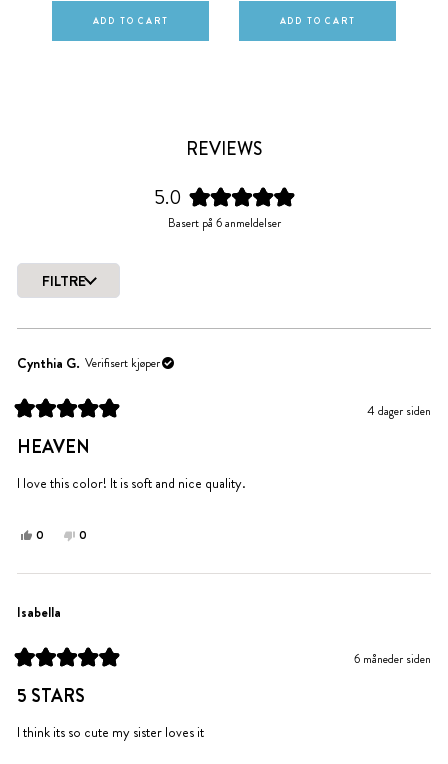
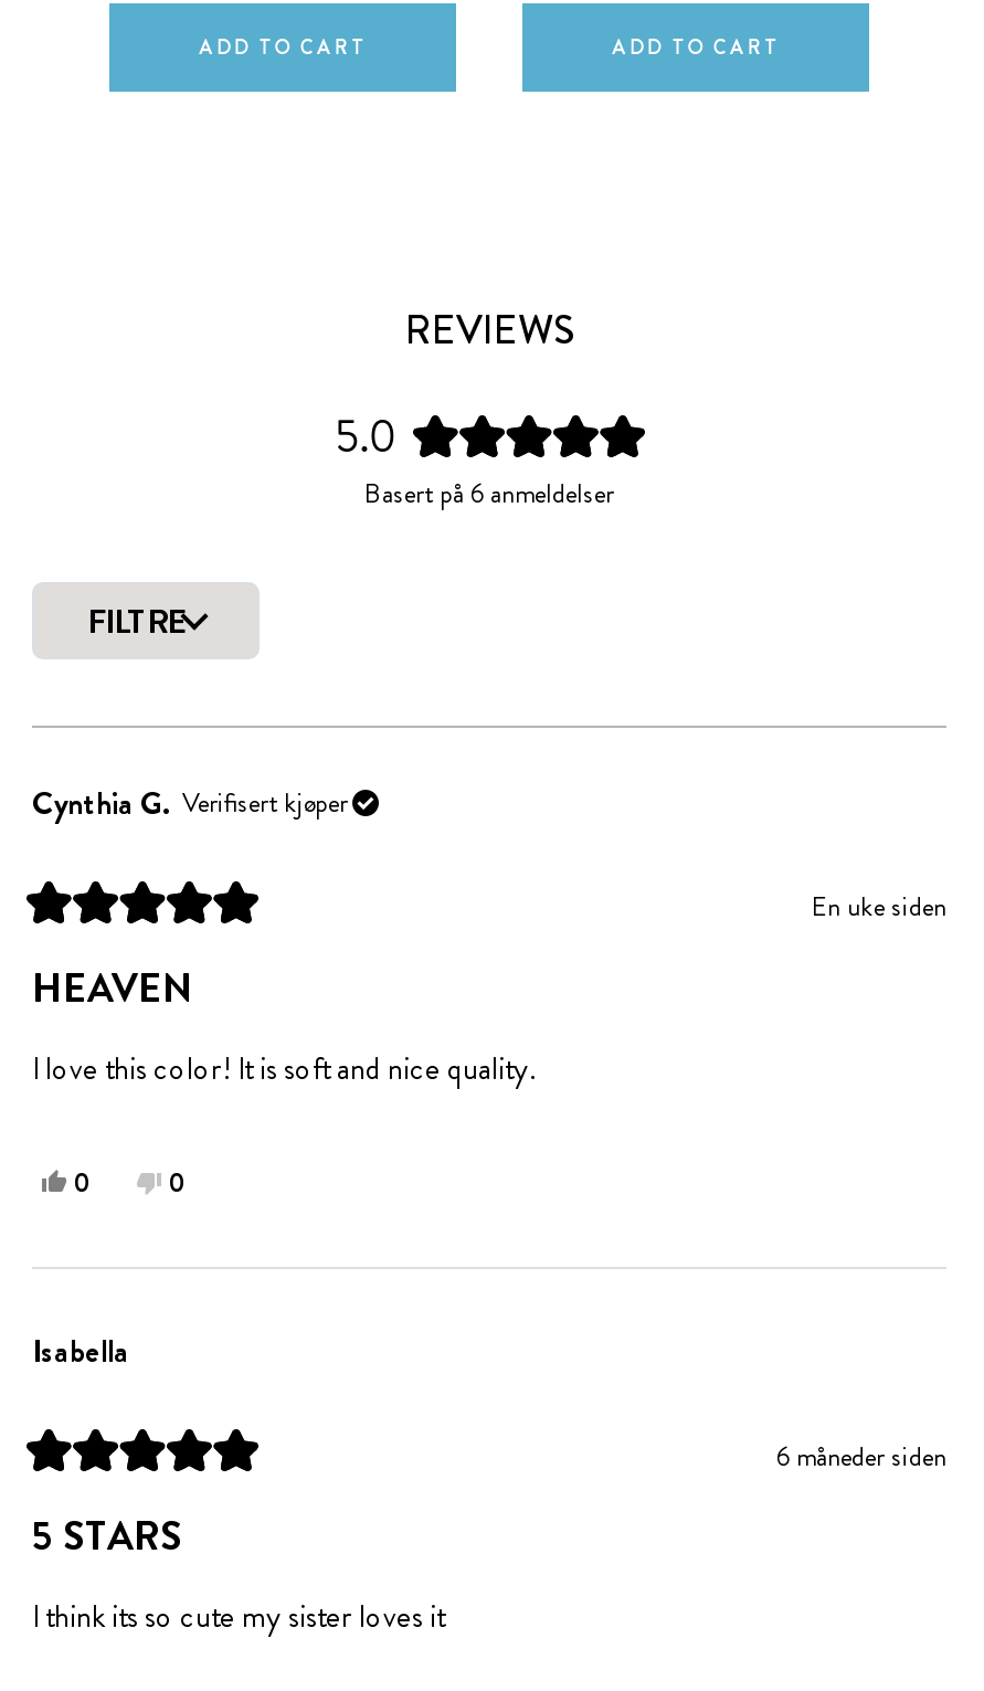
[367,402,431,420] 4 dager siden -> [812,887,946,927] En uke siden

